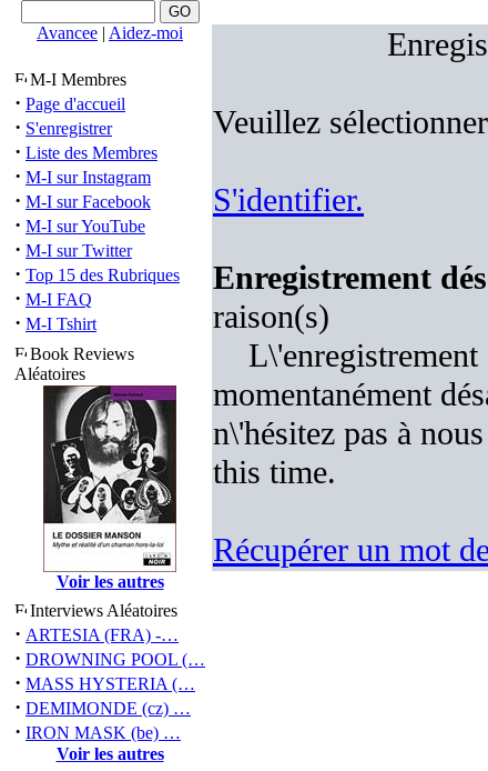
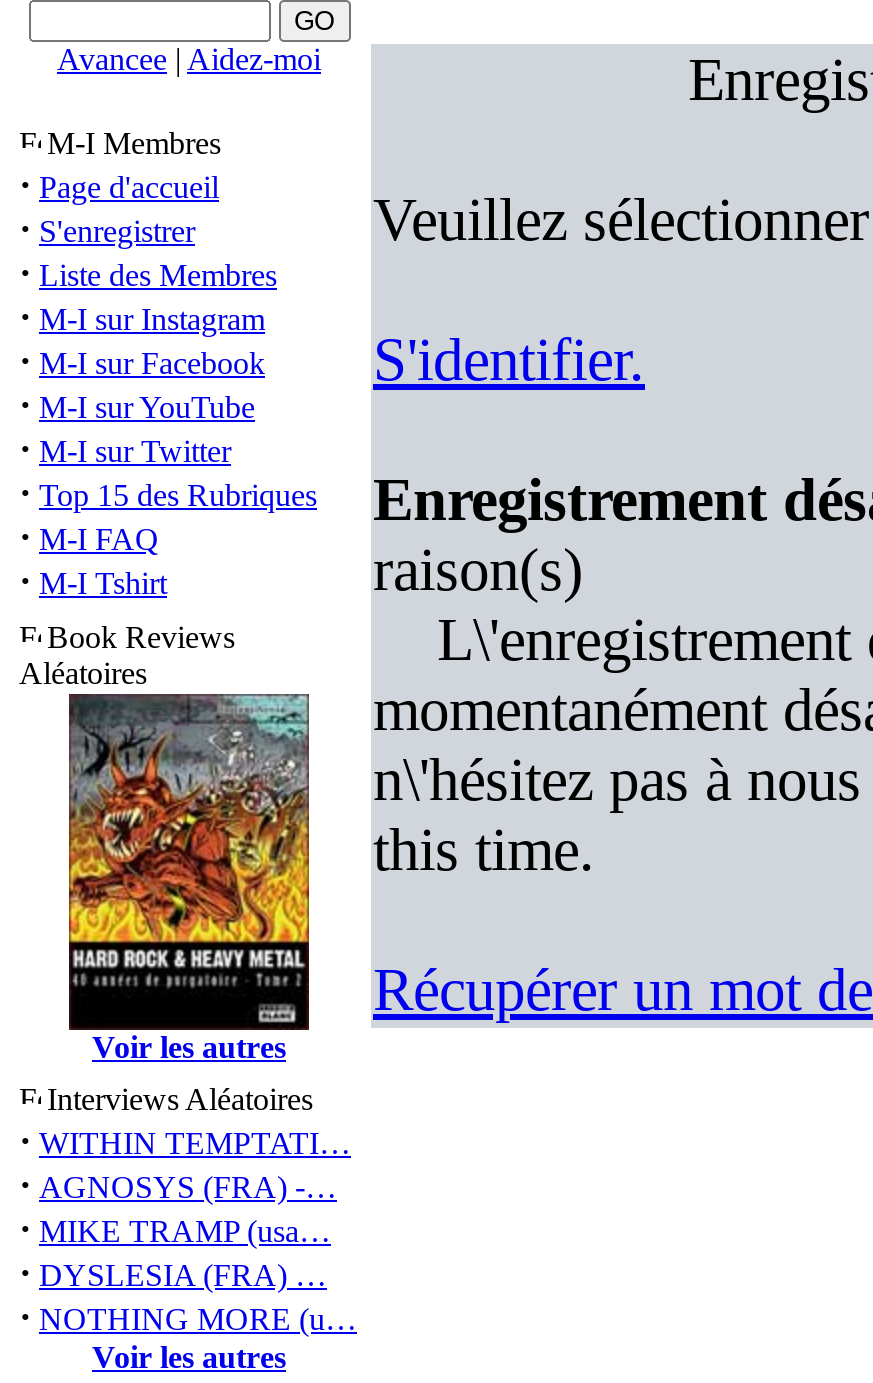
[42,384,177,571] [image] -> [67,692,311,1030] [image]
[14,622,205,743] · ARTESIA (FRA) -… | · DROWNING POOL (… | · MASS HYSTERIA (… | · DEMIMONDE (cz) … | · IRON MASK (be) … -> [19,1120,357,1338] · WITHIN TEMPTATI… | · AGNOSYS (FRA) -… | · MIKE TRAMP (usa… | · DYSLESIA (FRA) … | · NOTHING MORE (u…

